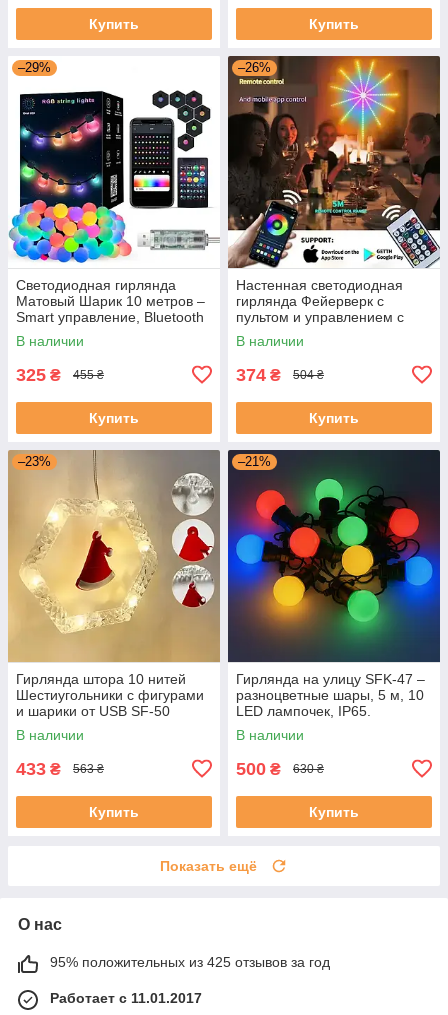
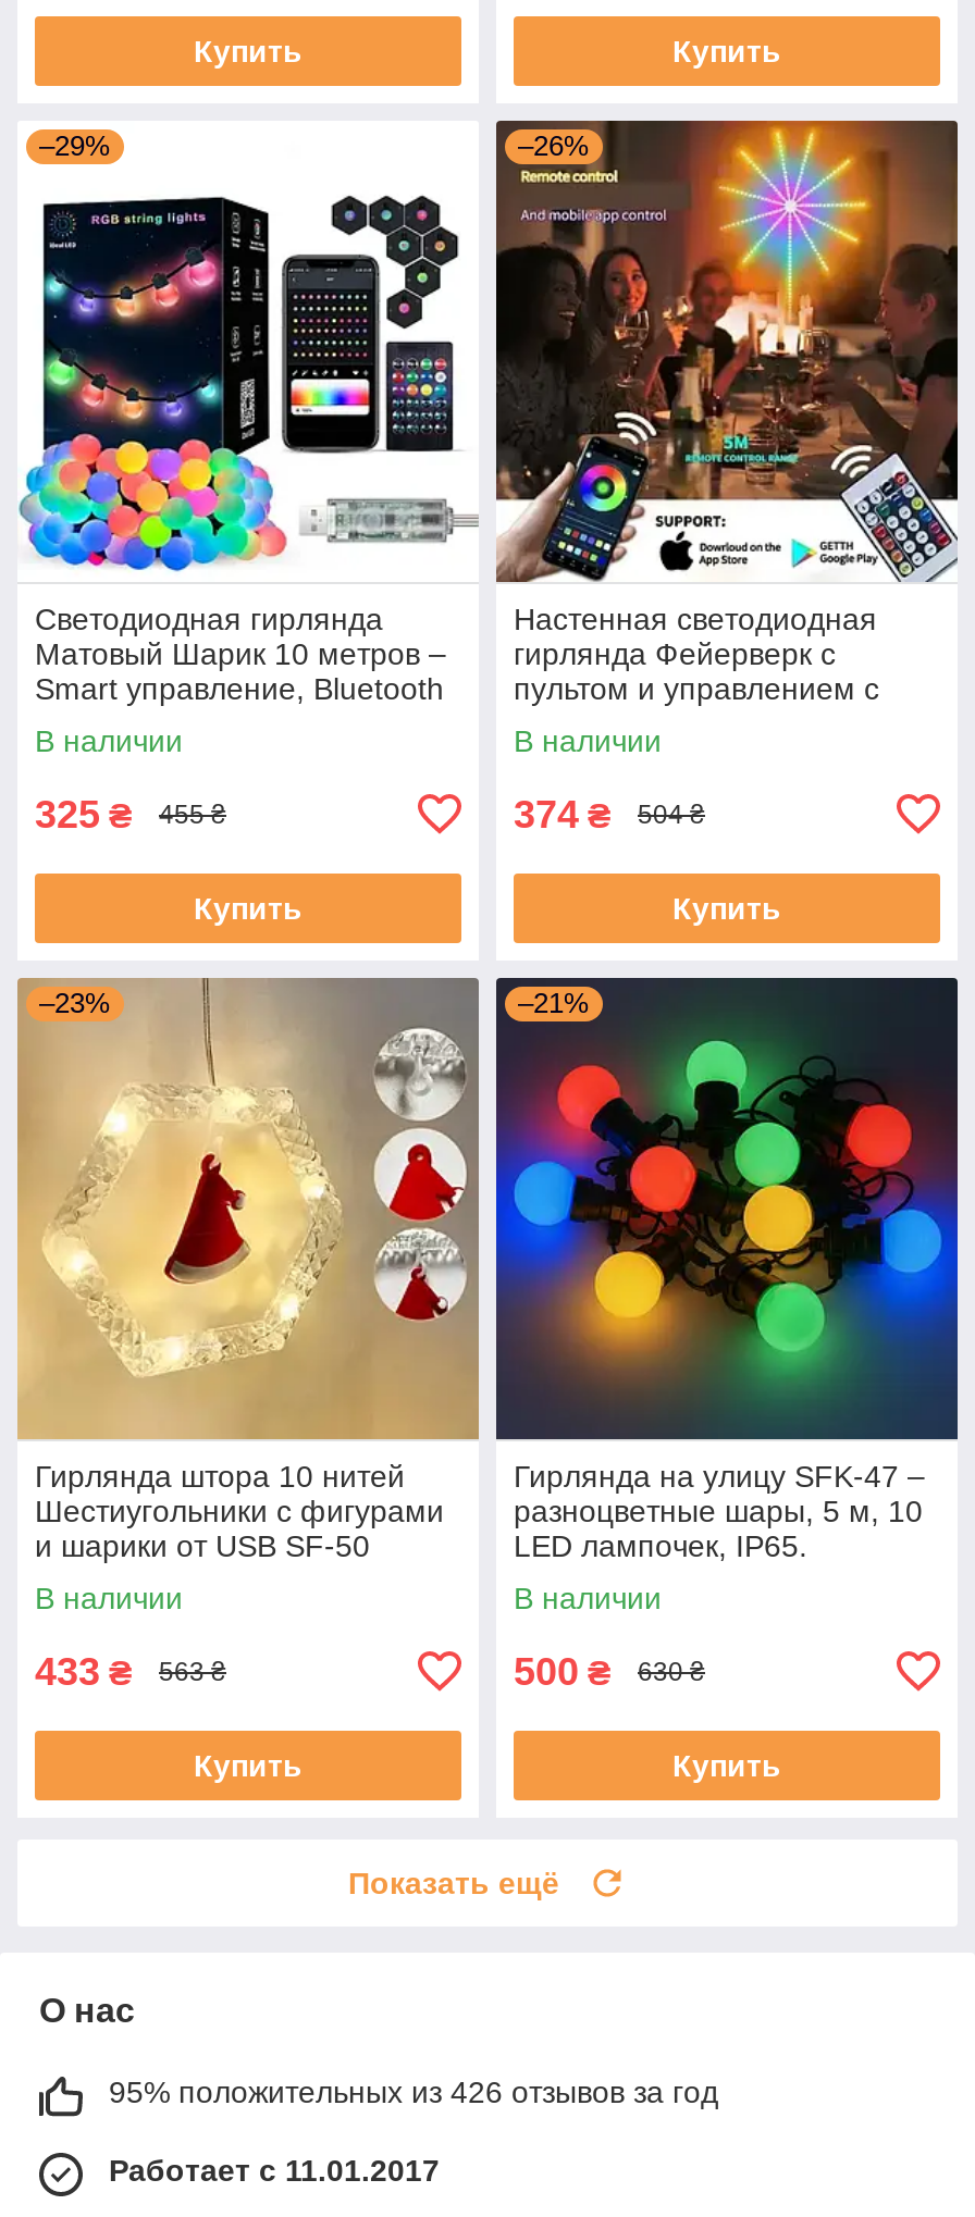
[50,954,330,970] 95% положительных из 425 отзывов за год -> [109,2074,718,2109] 95% положительных из 426 отзывов за год

